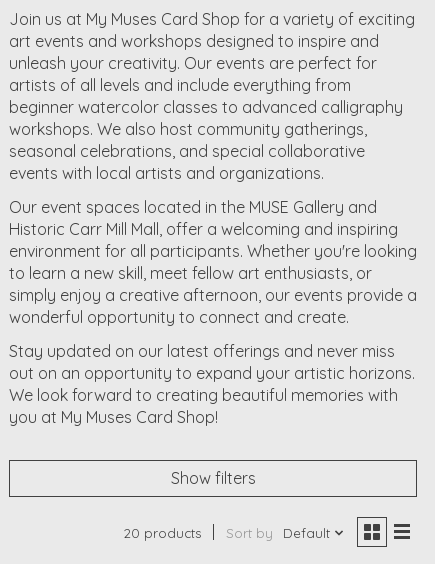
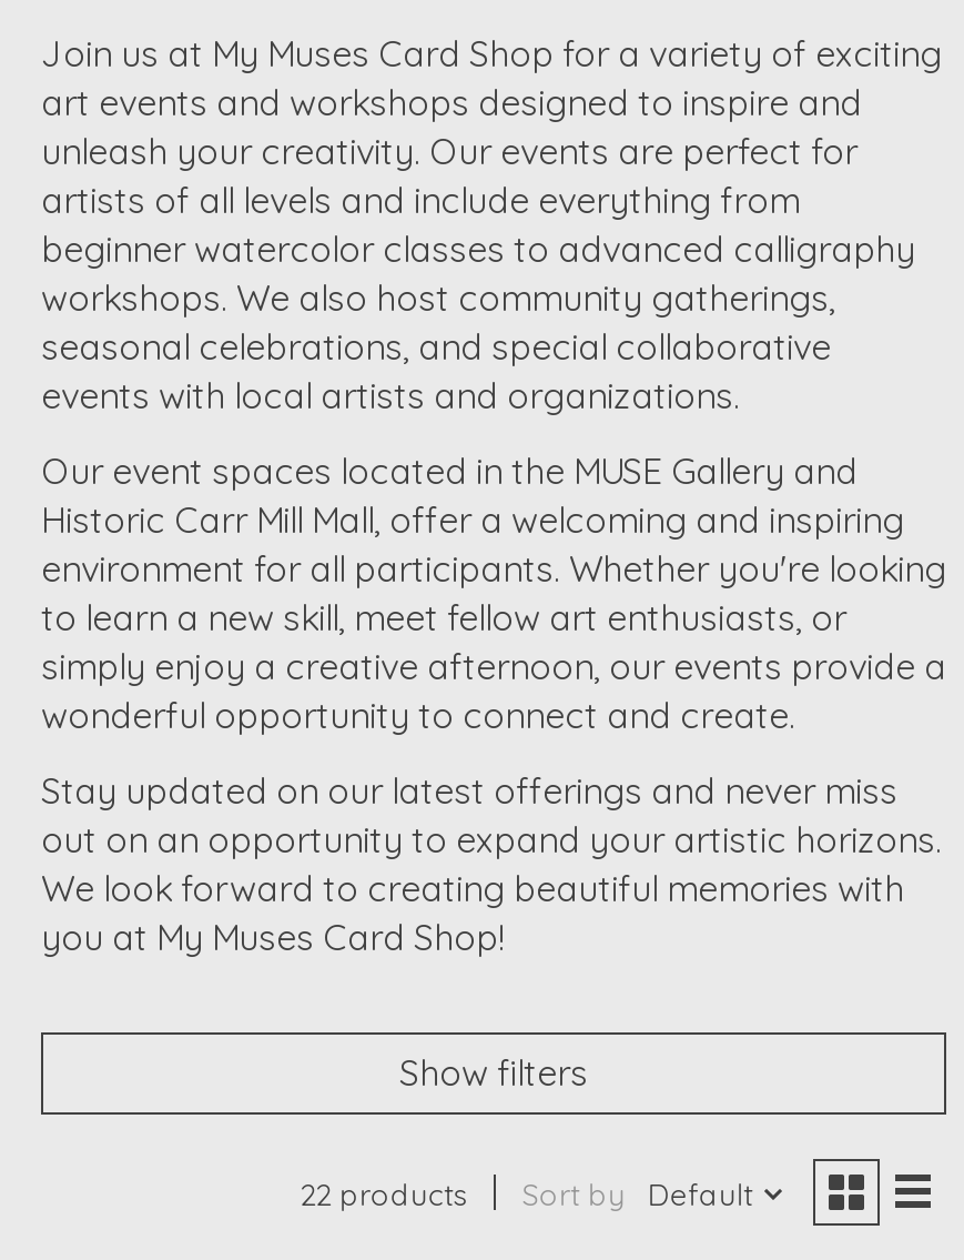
[124,525,330,541] 20 products Sort by Default -> [300,1176,753,1211] 22 products Sort by Default

